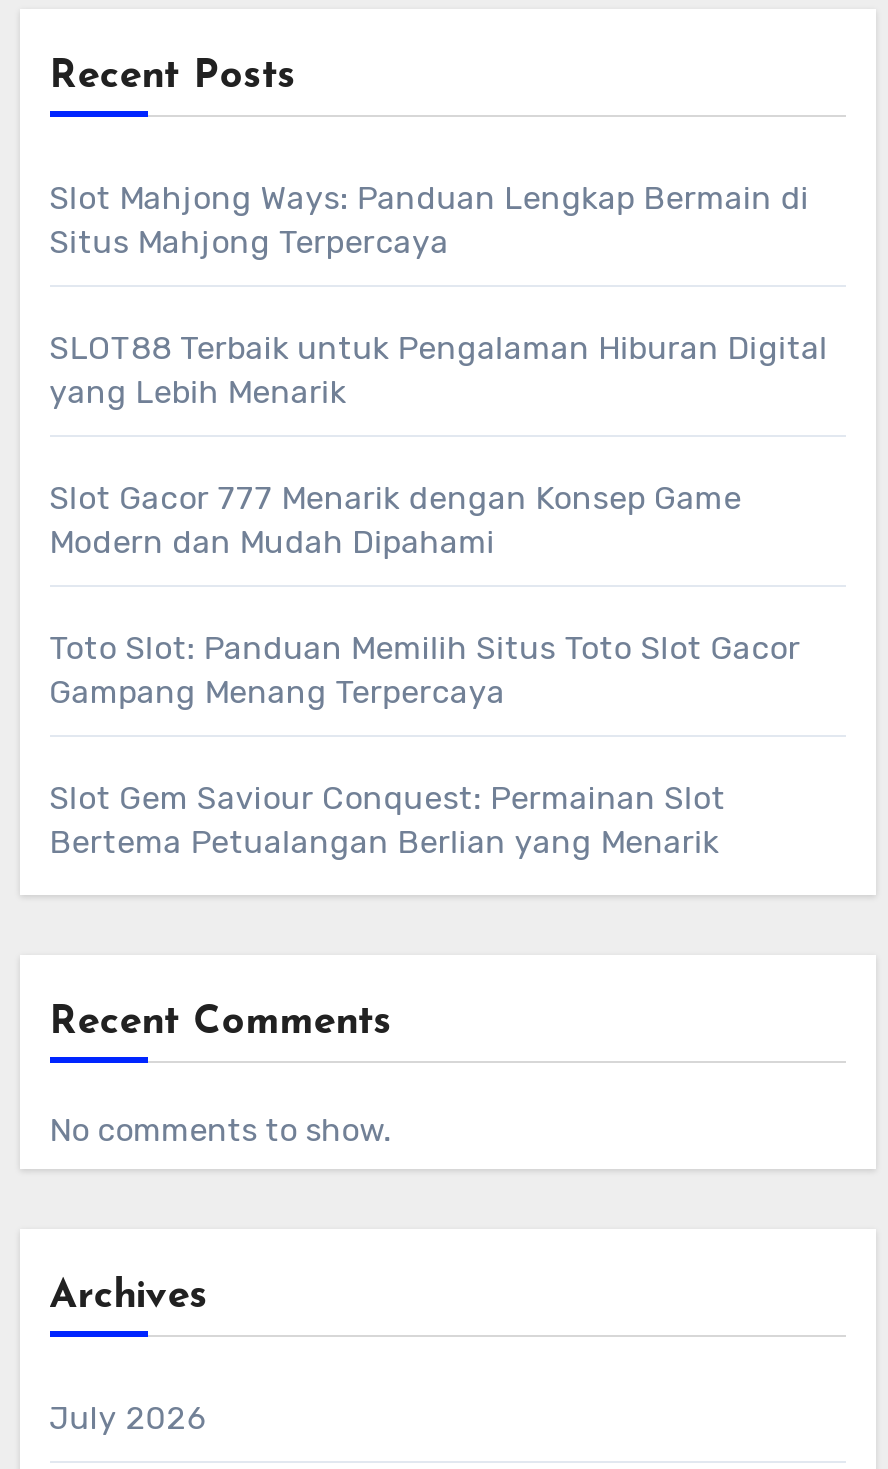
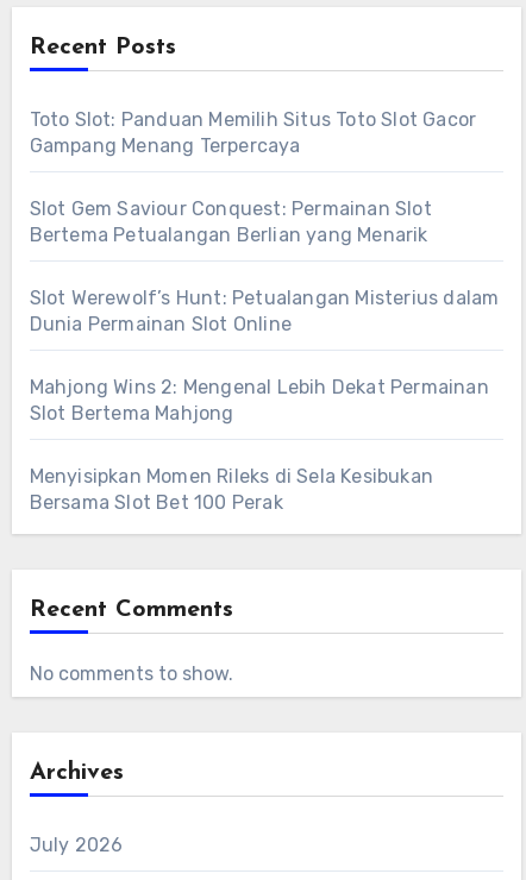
[49,179,828,561] Slot Mahjong Ways: Panduan Lengkap Bermain di | Situs Mahjong Terpercaya | SLOT88 Terbaik untuk Pengalaman Hiburan Digital | yang Lebih Menarik | Slot Gacor 777 Menarik dengan Konsep Game | Modern dan Mudah Dipahami -> none
moved [49,629,800,861] -> [29,108,476,246]: Toto Slot: Panduan Memilih Situs Toto Slot Gacor | Gampang Menang Terpercaya | Slot Gem Saviour Conquest: Permainan Slot | Bertema Petualangan Berlian yang Menarik
none -> [29,286,499,514] Slot Werewolf’s Hunt: Petualangan Misterius dalam | Dunia Permainan Slot Online | Mahjong Wins 2: Mengenal Lebih Dekat Permainan | Slot Bertema Mahjong | Menyisipkan Momen Rileks di Sela Kesibukan | Bersama Slot Bet 100 Perak

